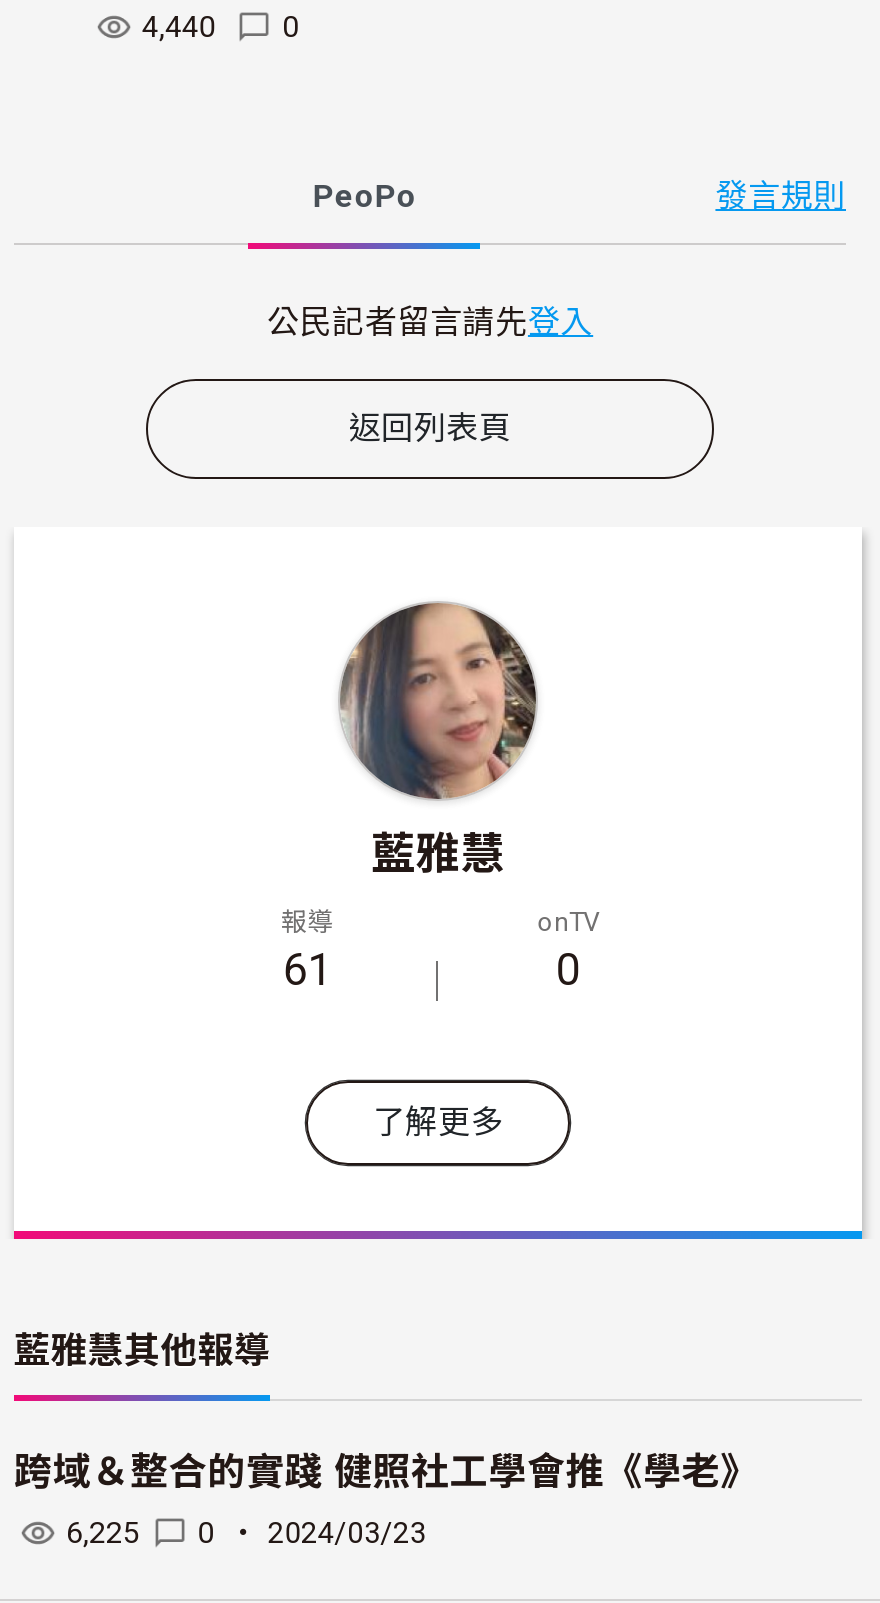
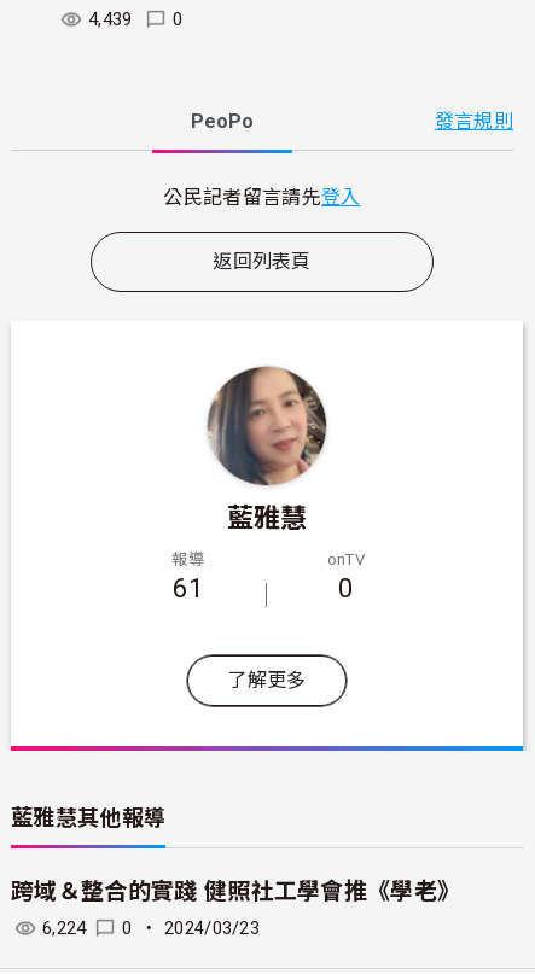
[142,9,299,45] 4,440 0 -> [88,8,183,30] 4,439 0
[66,1515,426,1551] 6,225 0 ・2024/03/23 -> [42,917,260,939] 6,224 0 ・2024/03/23

